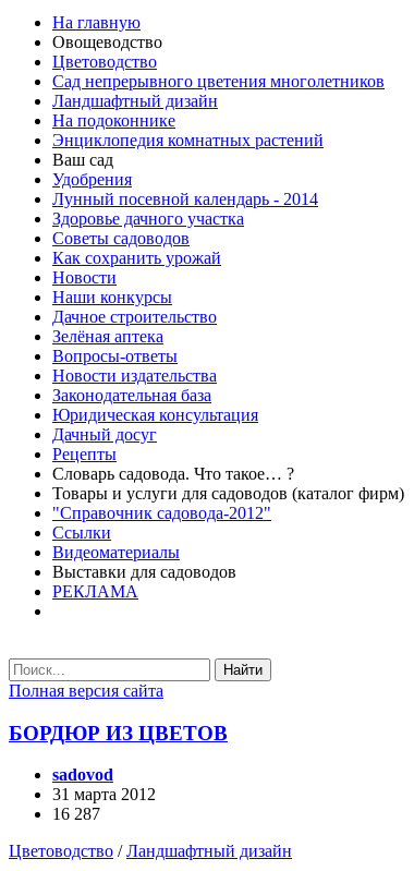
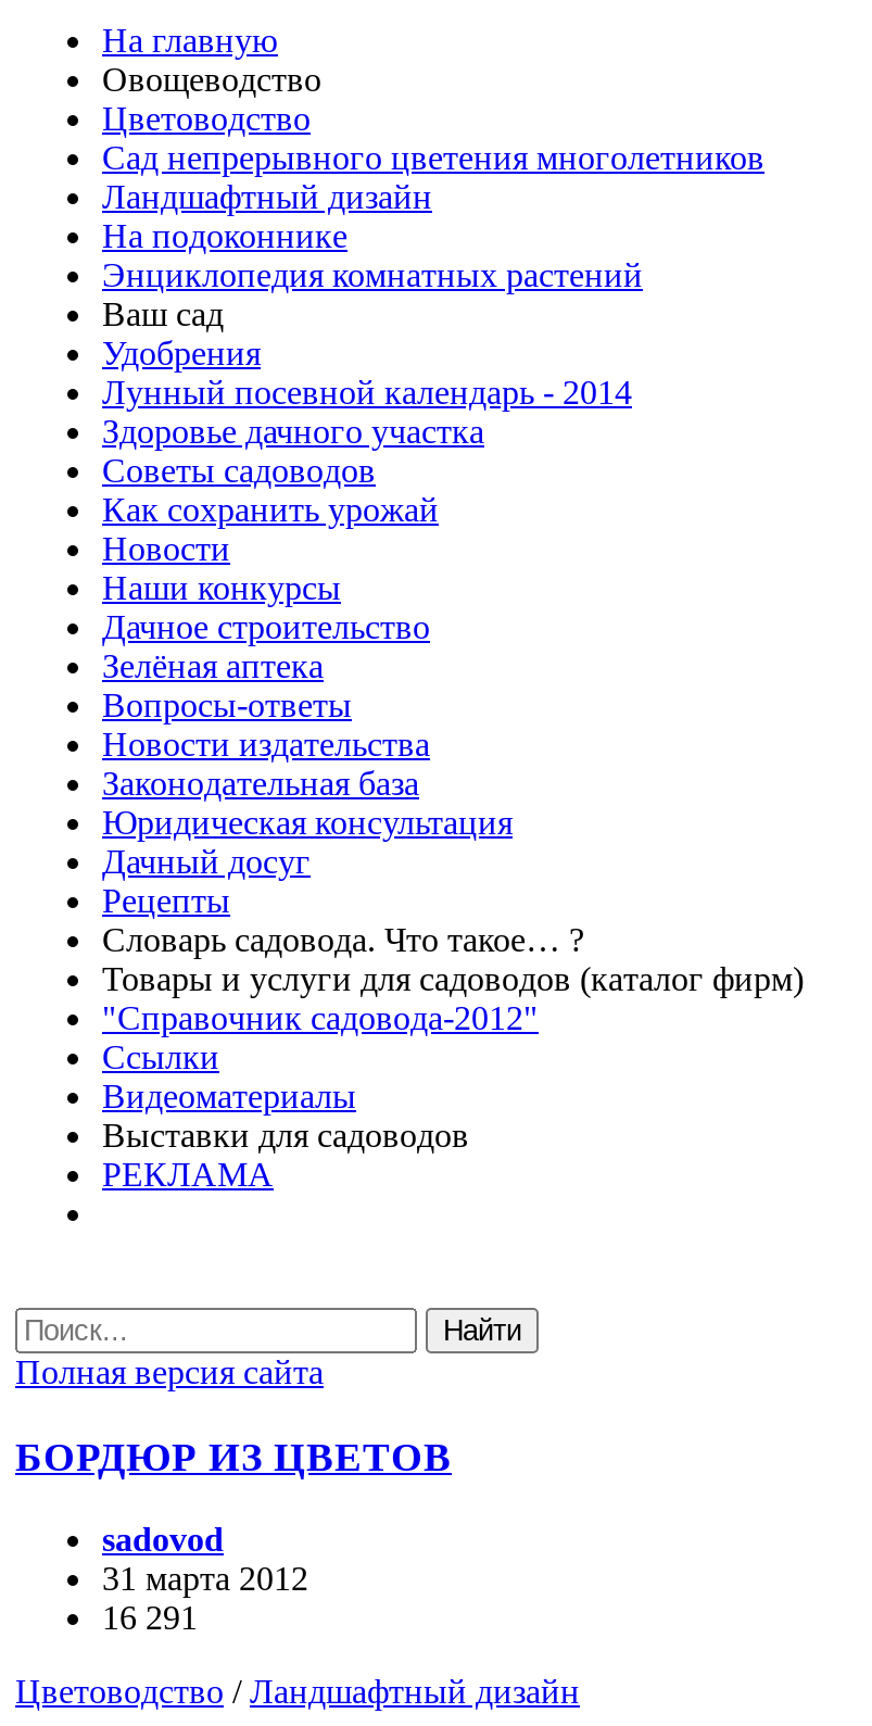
[52,805,100,823] 16 287 -> [102,1600,198,1637] 16 291

